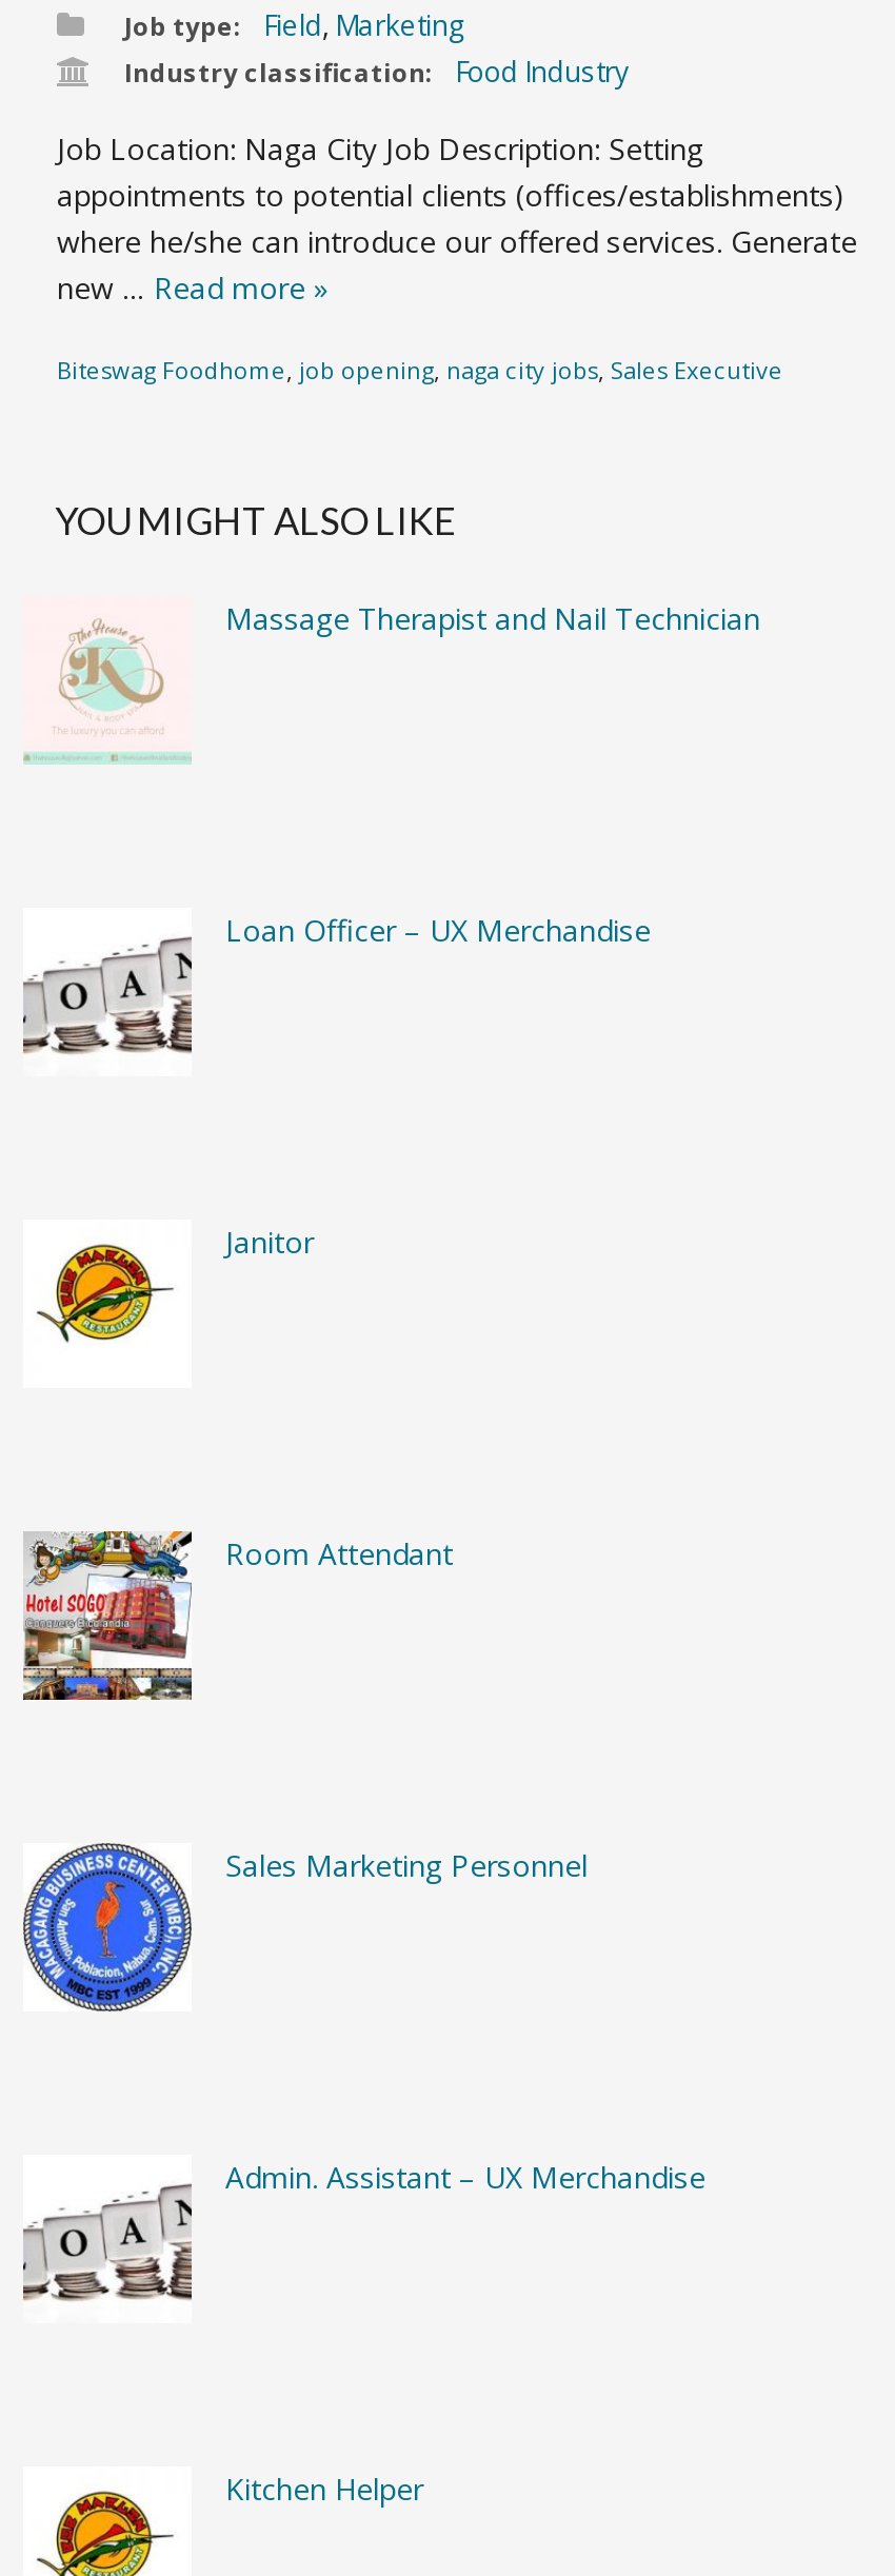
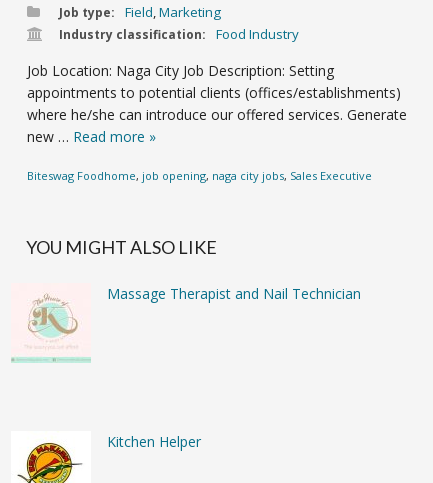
[21,909,651,1055] [image] | Loan Officer – UX Merchandise -> none
[36,1221,314,1344] [image] | Janitor -> none
[21,1529,453,1702] [image] | Room Attendant -> none
[21,1841,588,2014] [image] | Sales Marketing Personnel -> none
[21,2156,705,2321] [image] | Admin. Assistant – UX Merchandise -> none

